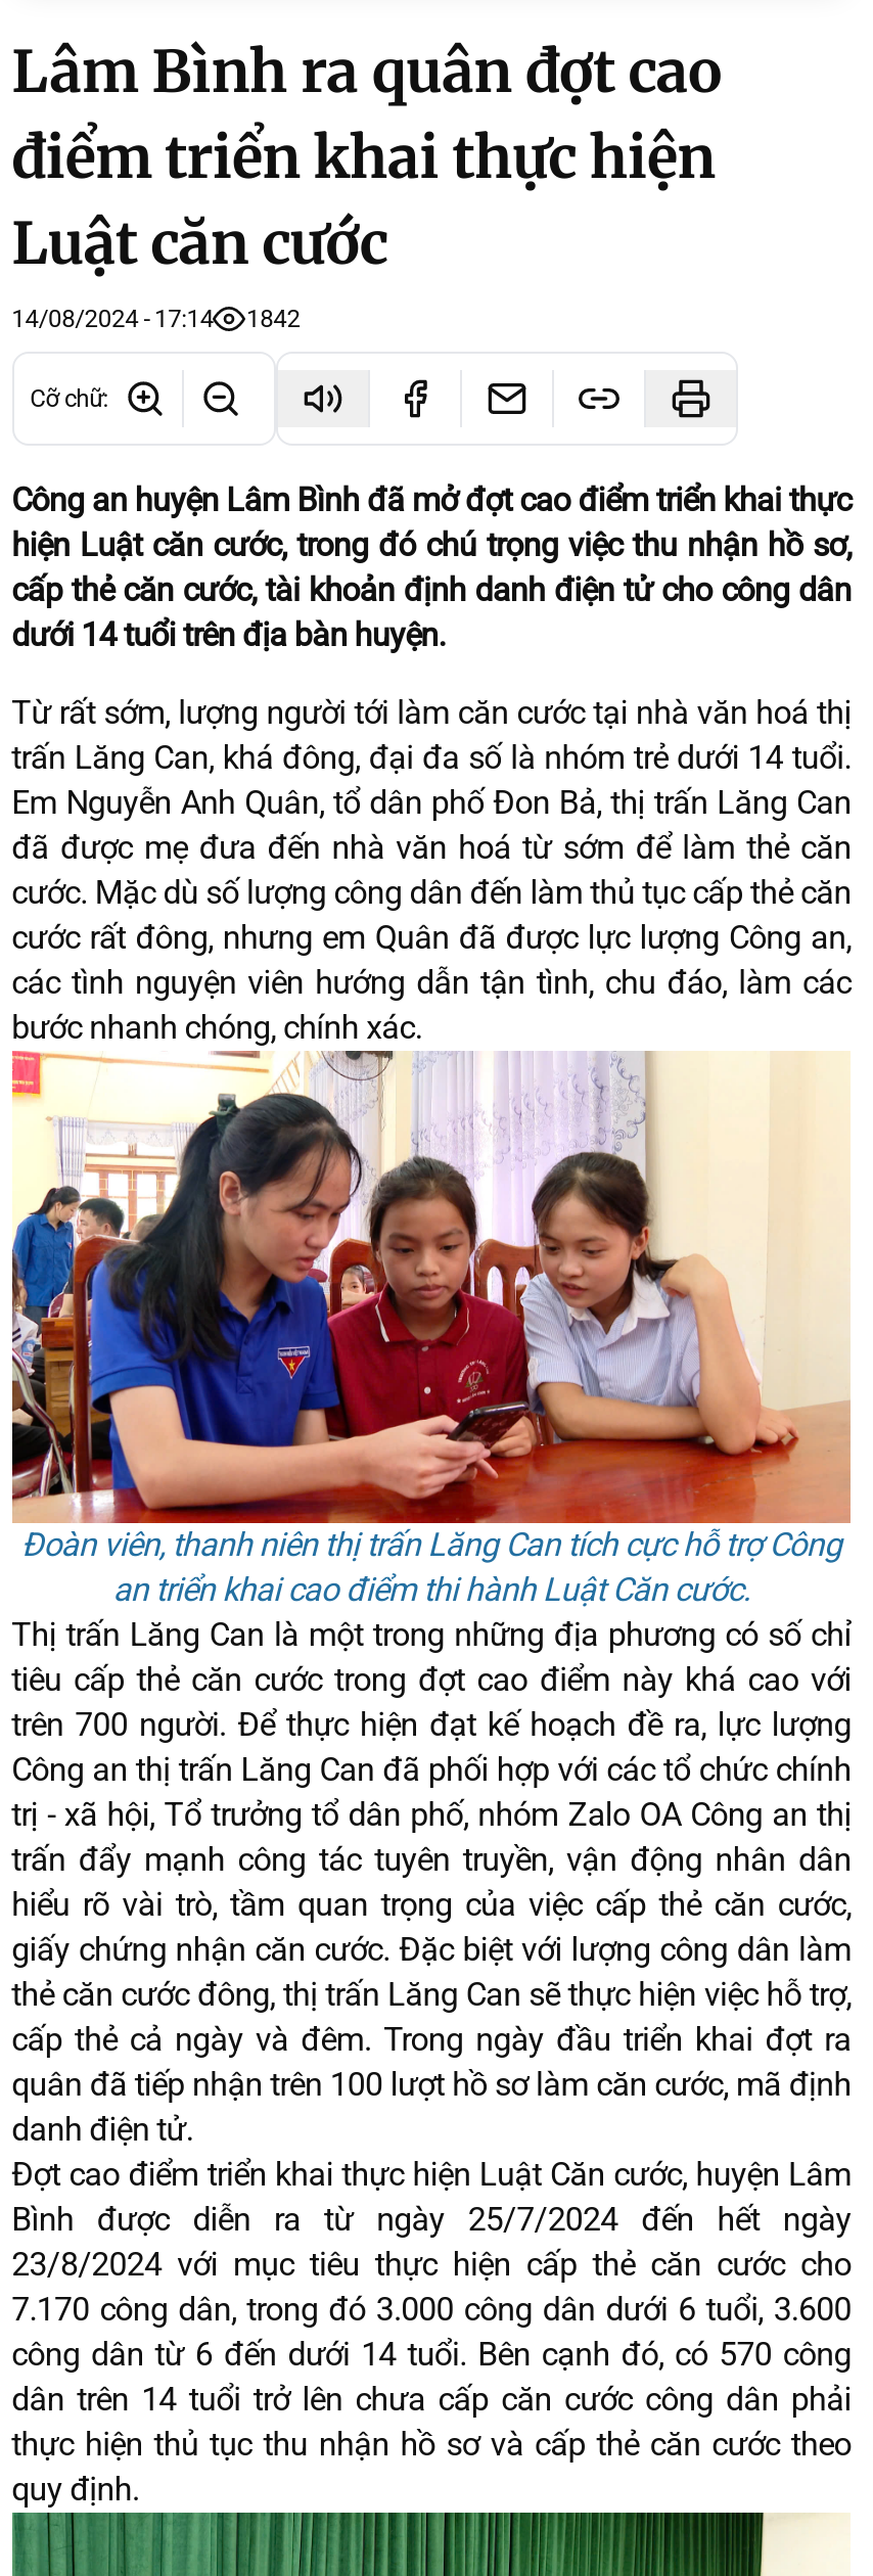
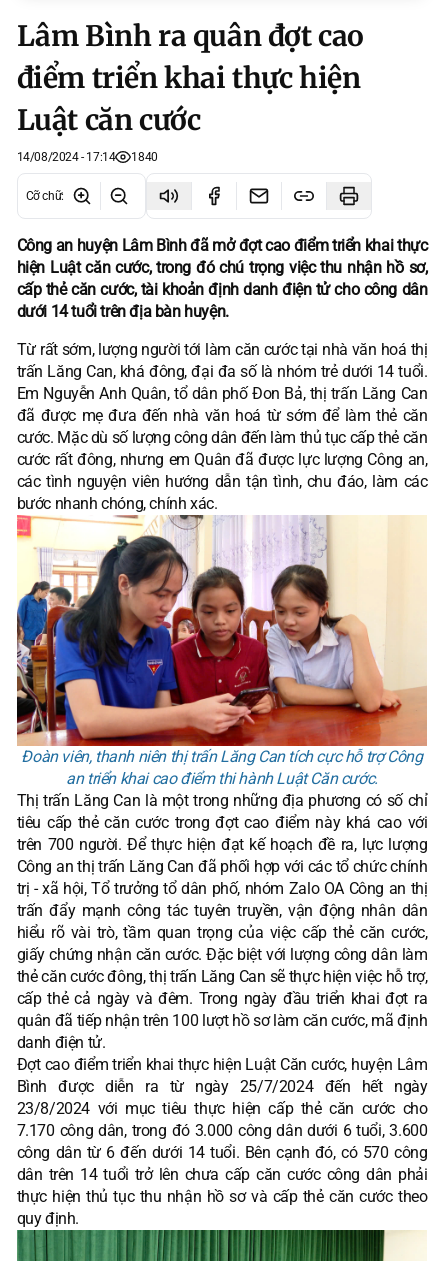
[12,305,300,334] 14/08/2024 - 17:14 1842 -> [17,150,158,164] 14/08/2024 - 17:14 1840

